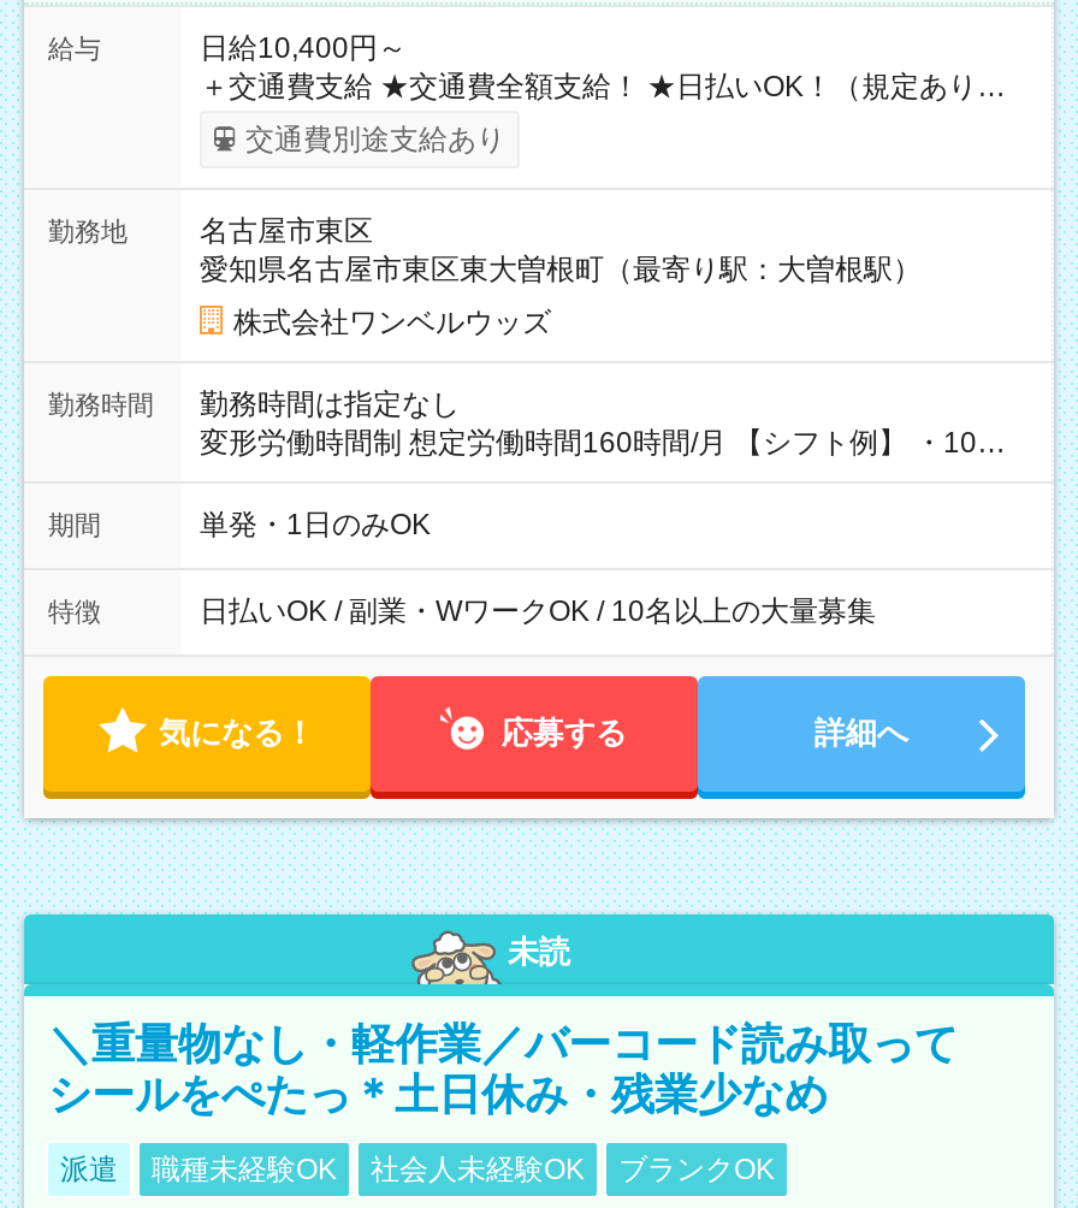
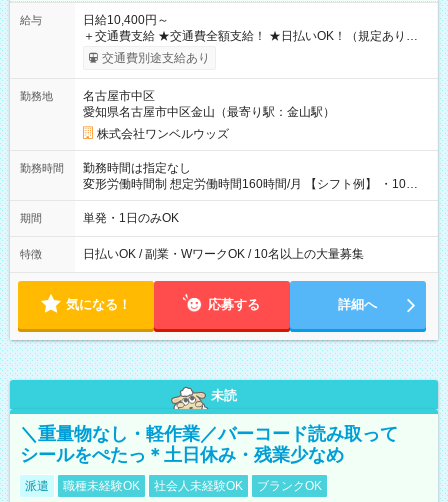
[200,214,922,286] 名古屋市東区 | 愛知県名古屋市東区東大曽根町（最寄り駅：大曽根駅） -> [83,89,335,119] 名古屋市中区 | 愛知県名古屋市中区金山（最寄り駅：金山駅）

